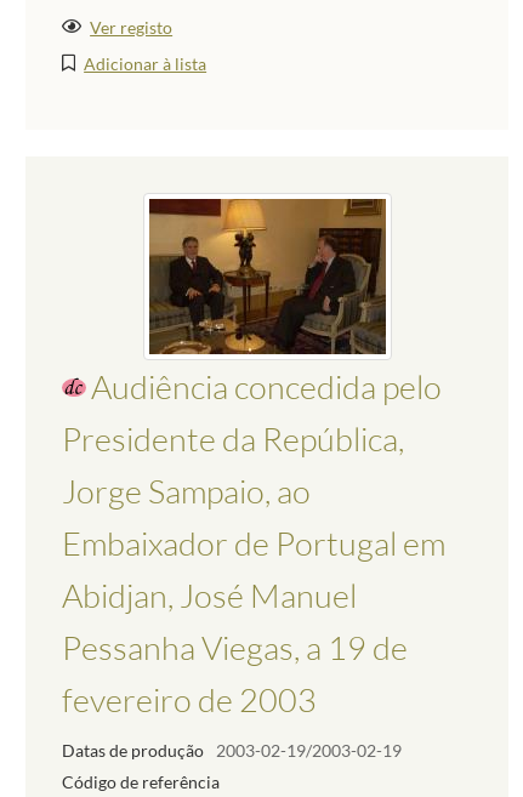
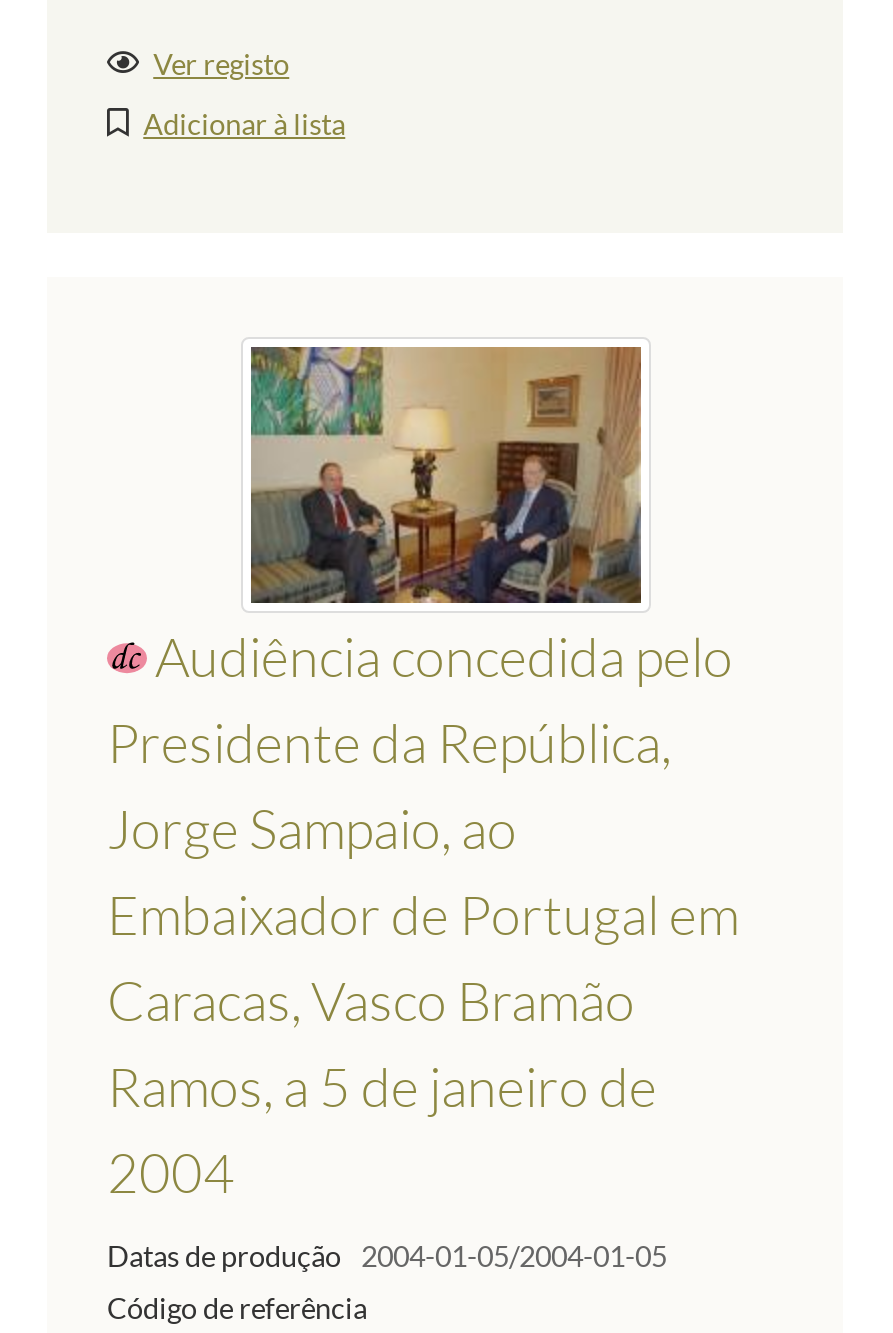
[149,198,387,355] [image] -> [249,345,643,605] [image]
[62,575,408,720] Abidjan, José Manuel | Pessanha Viegas, a 19 de | fevereiro de 2003 -> [107,968,657,1206] Caracas, Vasco Bramão | Ramos, a 5 de janeiro de | 2004
[62,740,402,761] Datas de produção 2003-02-19/2003-02-19 -> [107,1240,667,1274] Datas de produção 2004-01-05/2004-01-05

